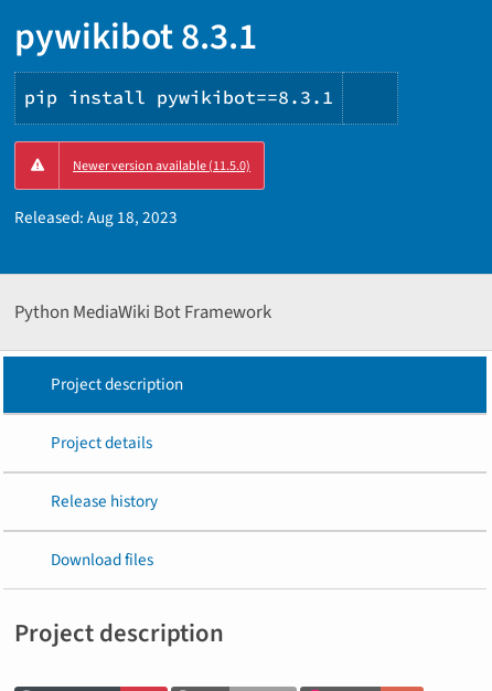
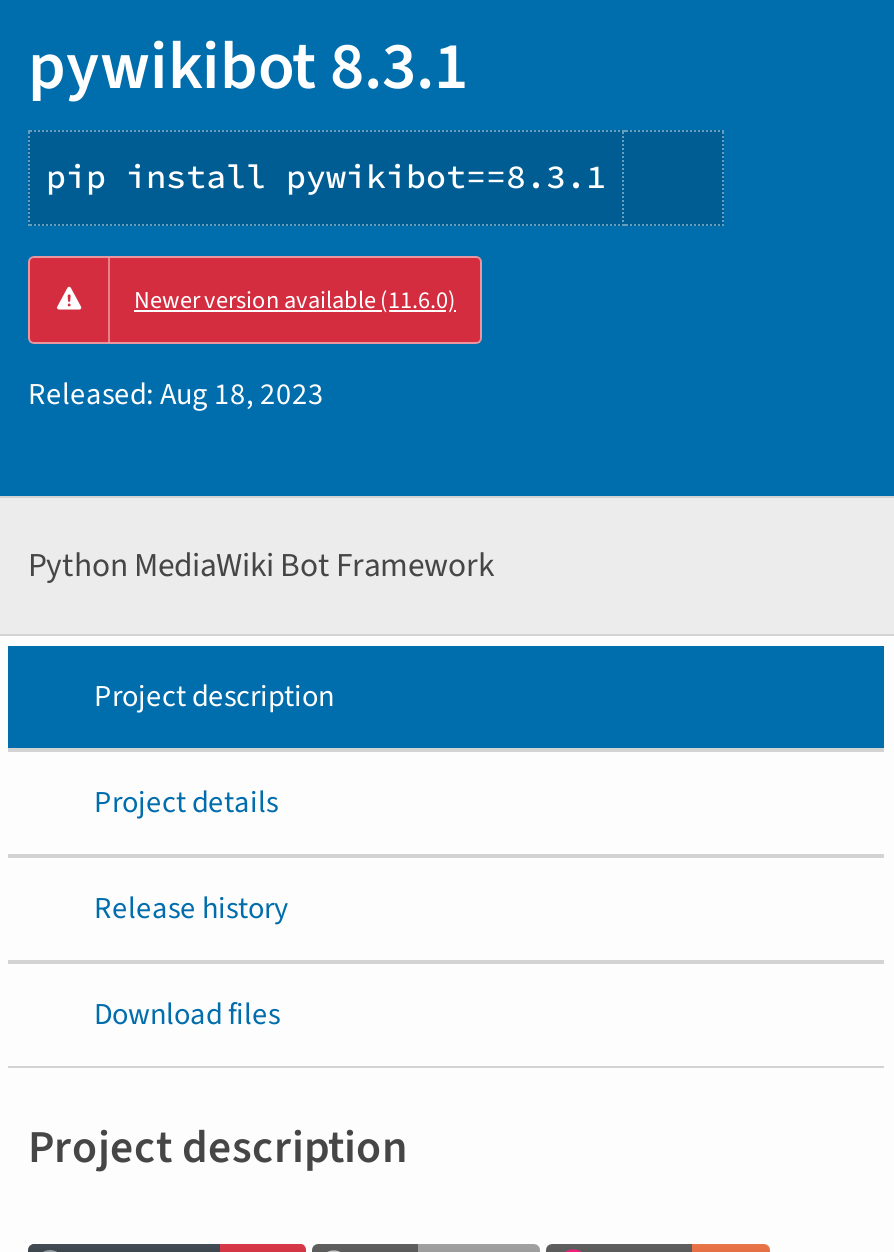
[73,156,250,175] Newer version available (11.5.0) -> [134,283,456,317] Newer version available (11.6.0)

